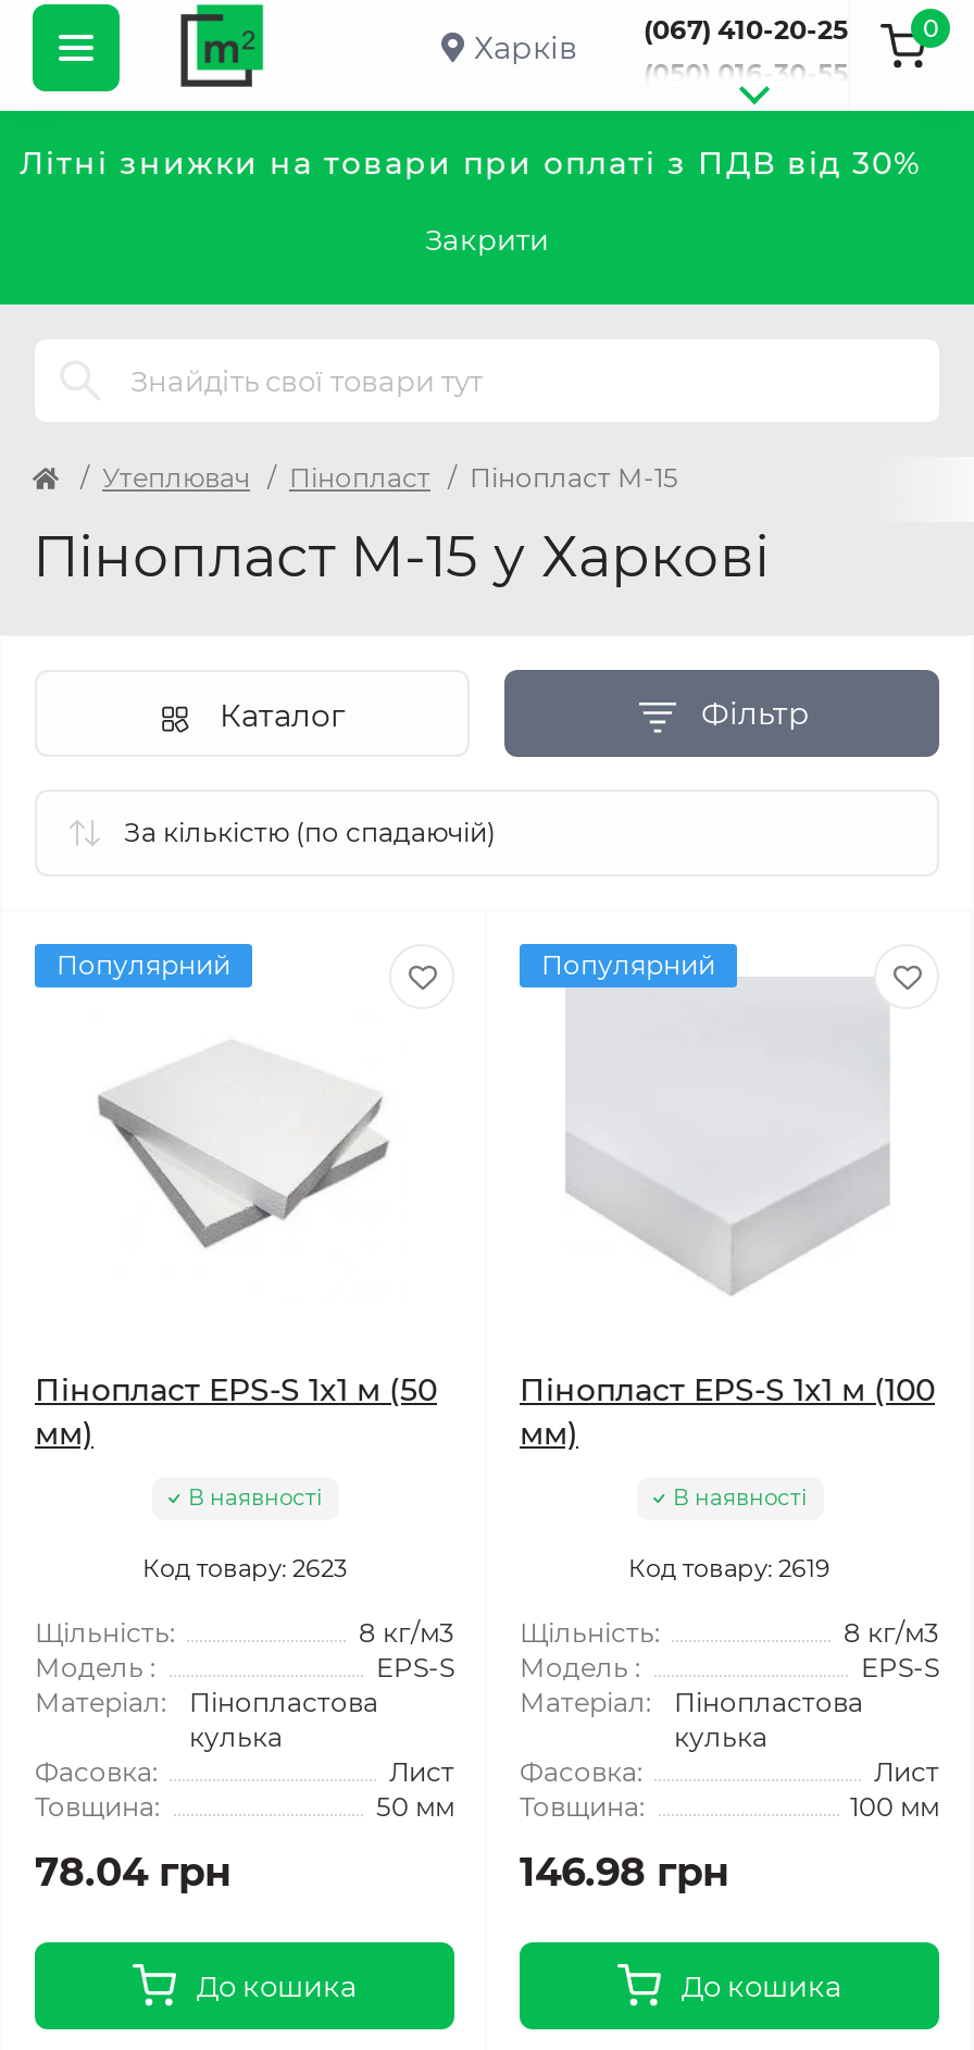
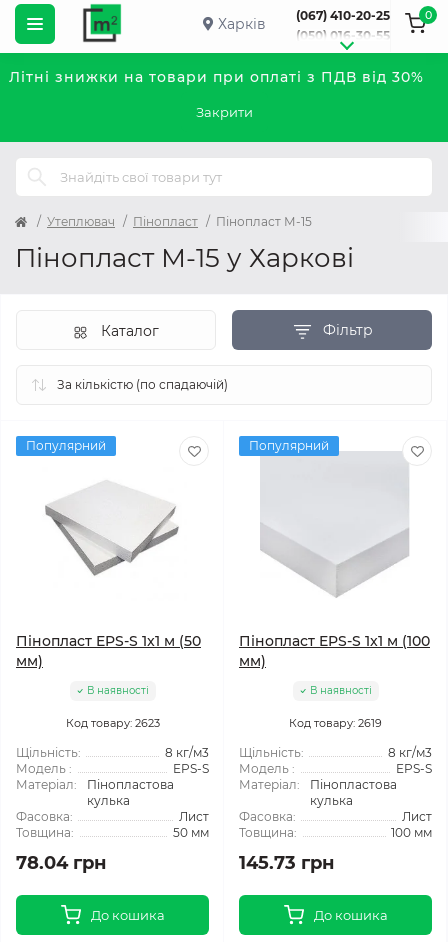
[520,1849,728,1897] 146.98 грн -> [239,852,334,874] 145.73 грн

